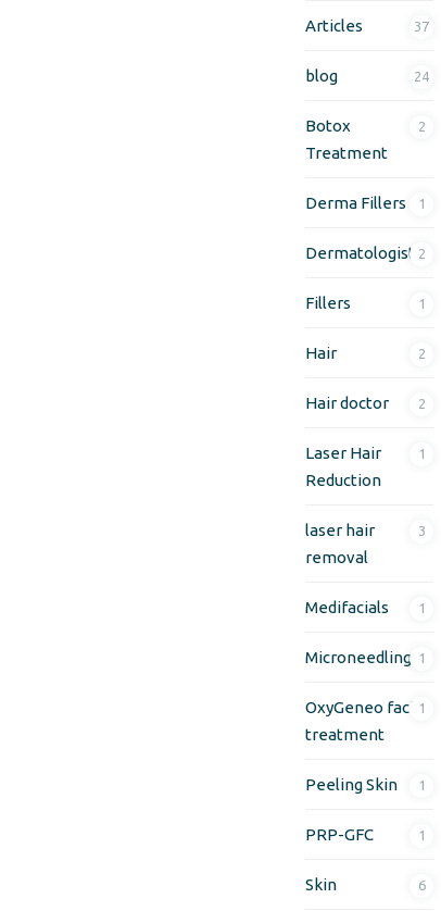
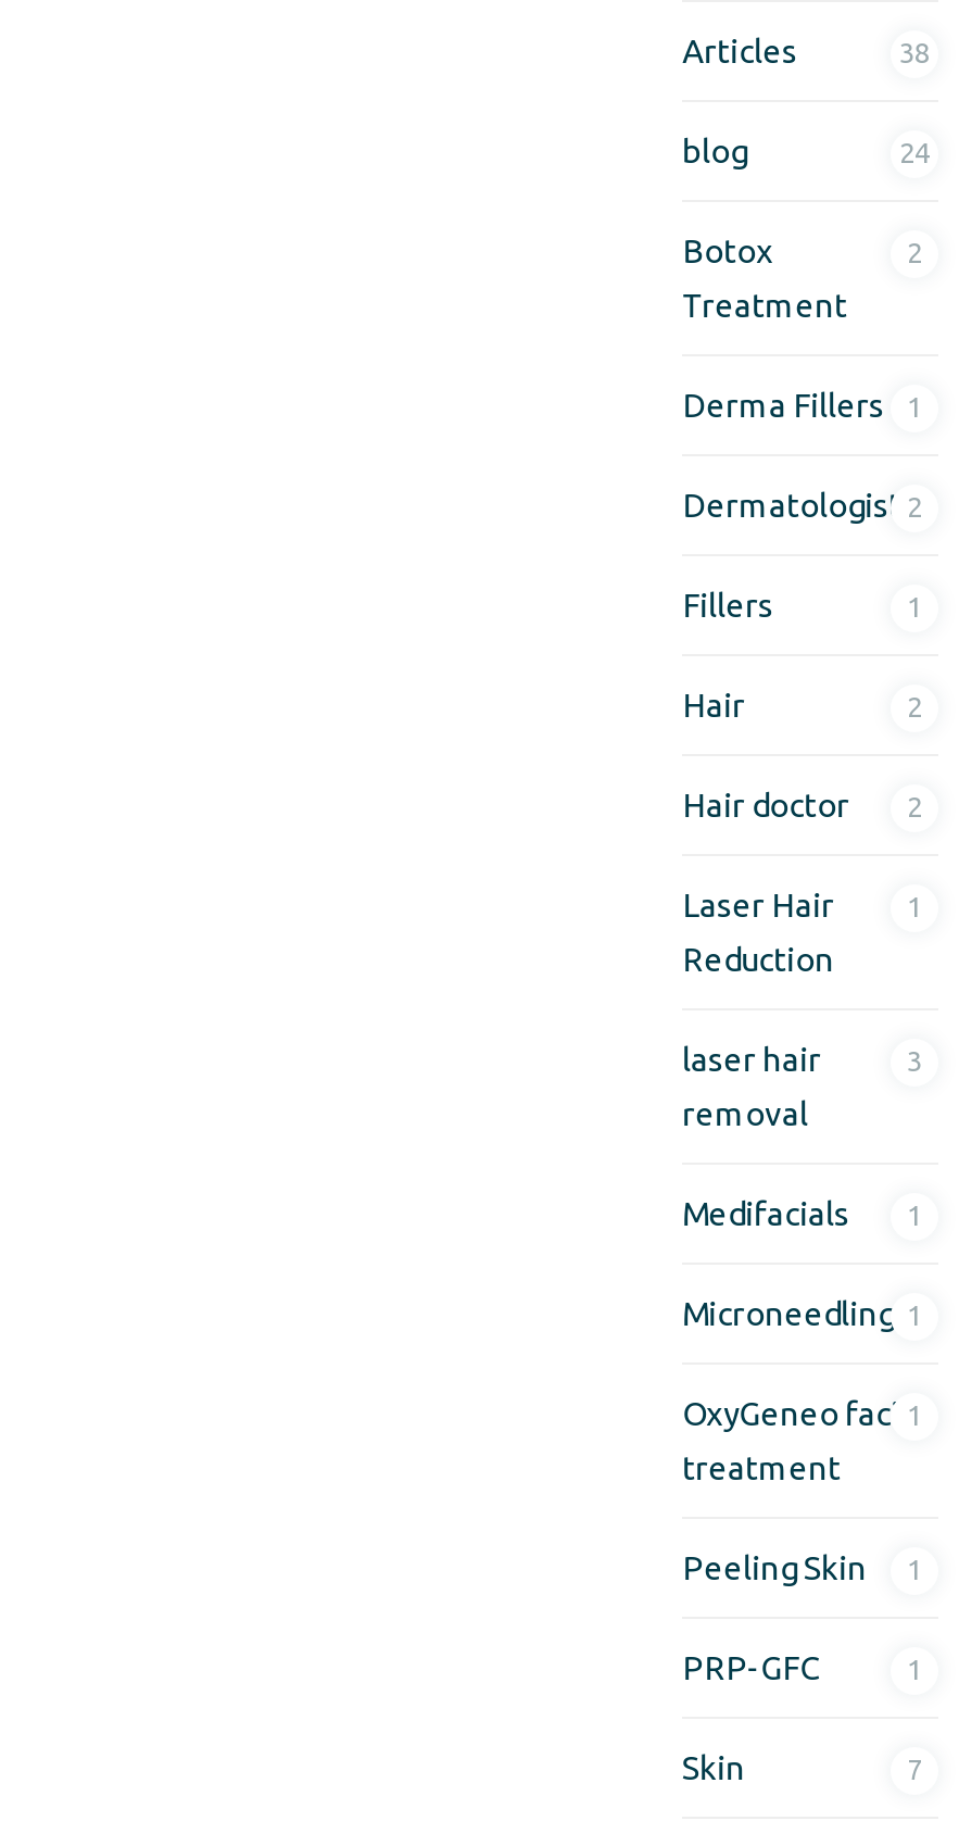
[414,18,429,33] 37 -> [899,36,930,67] 38
[418,877,425,892] 6 -> [907,1753,922,1783] 7

